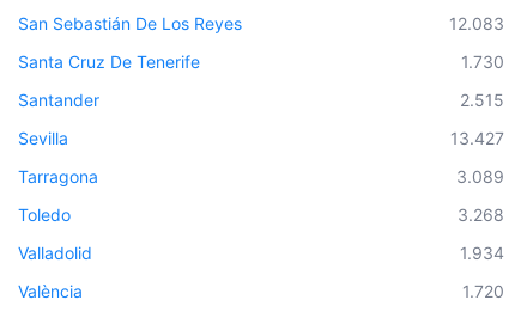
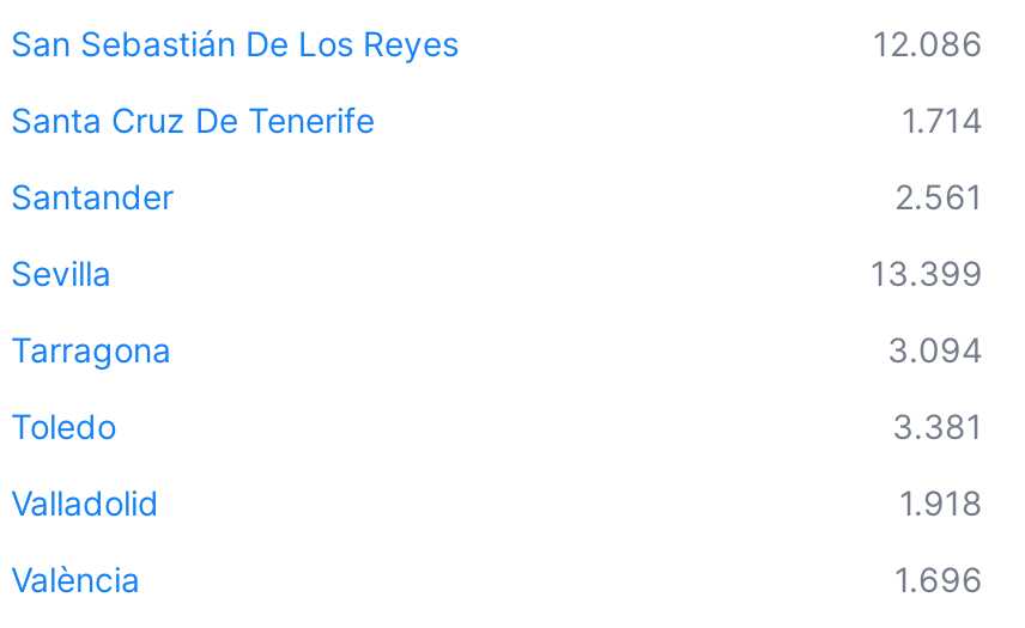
[449,13,504,33] 12.083 -> [873,22,983,62] 12.086
[461,51,504,71] 1.730 -> [902,98,983,139] 1.714
[460,89,504,109] 2.515 -> [894,175,983,216] 2.561
[450,127,504,148] 13.427 -> [871,251,983,292] 13.399
[456,166,504,186] 3.089 -> [887,328,983,369] 3.094
[458,204,504,224] 3.268 -> [892,405,983,445] 3.381
[460,242,504,263] 1.934 -> [899,481,983,522] 1.918
[462,280,504,301] 1.720 -> [894,558,983,598] 1.696

